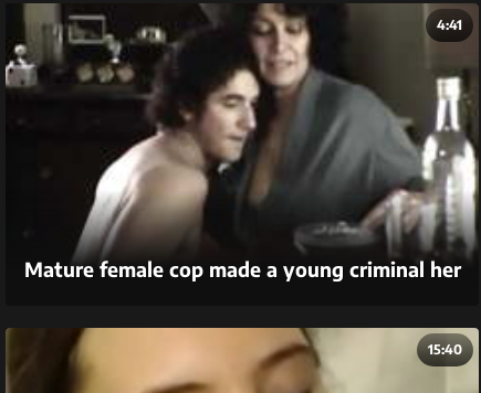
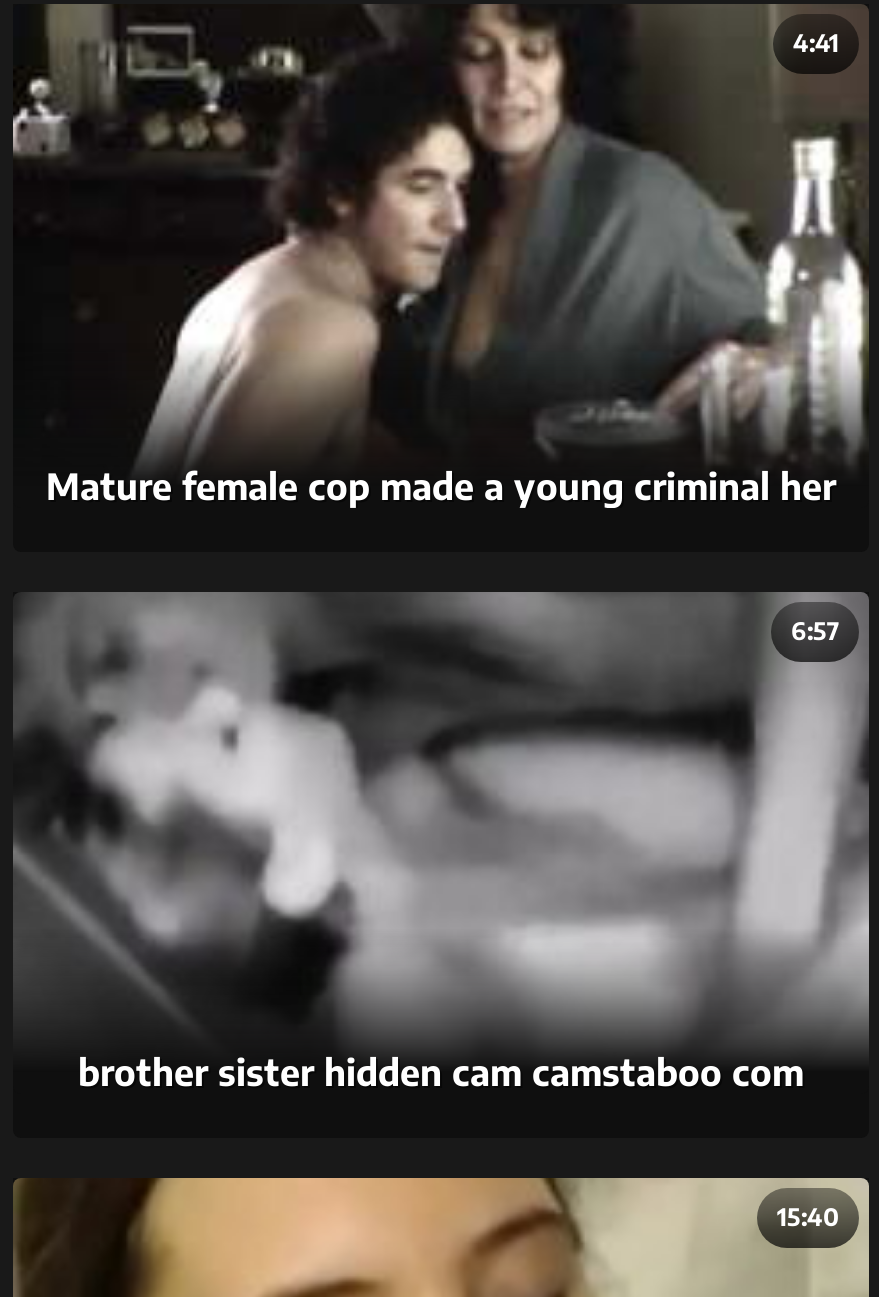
none -> [15,592,869,1095] [image] | brother sister hidden cam camstaboo com
none -> [791,616,839,646] 6:57

